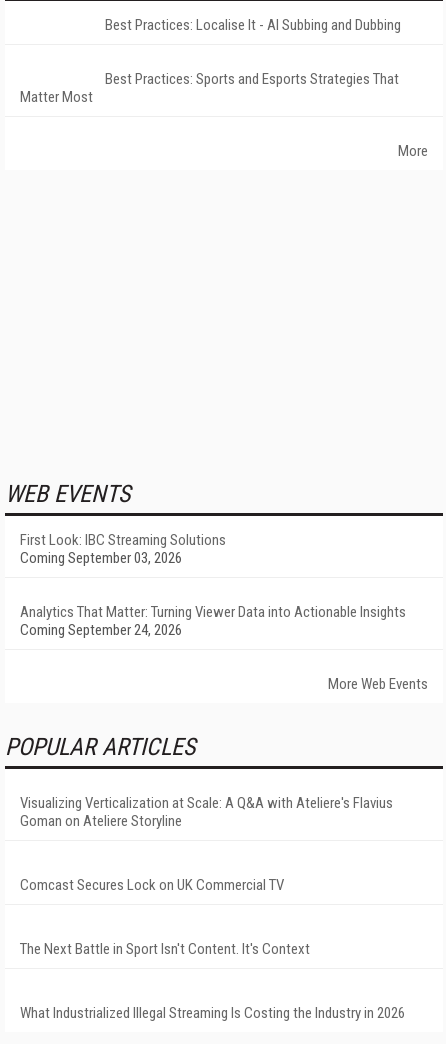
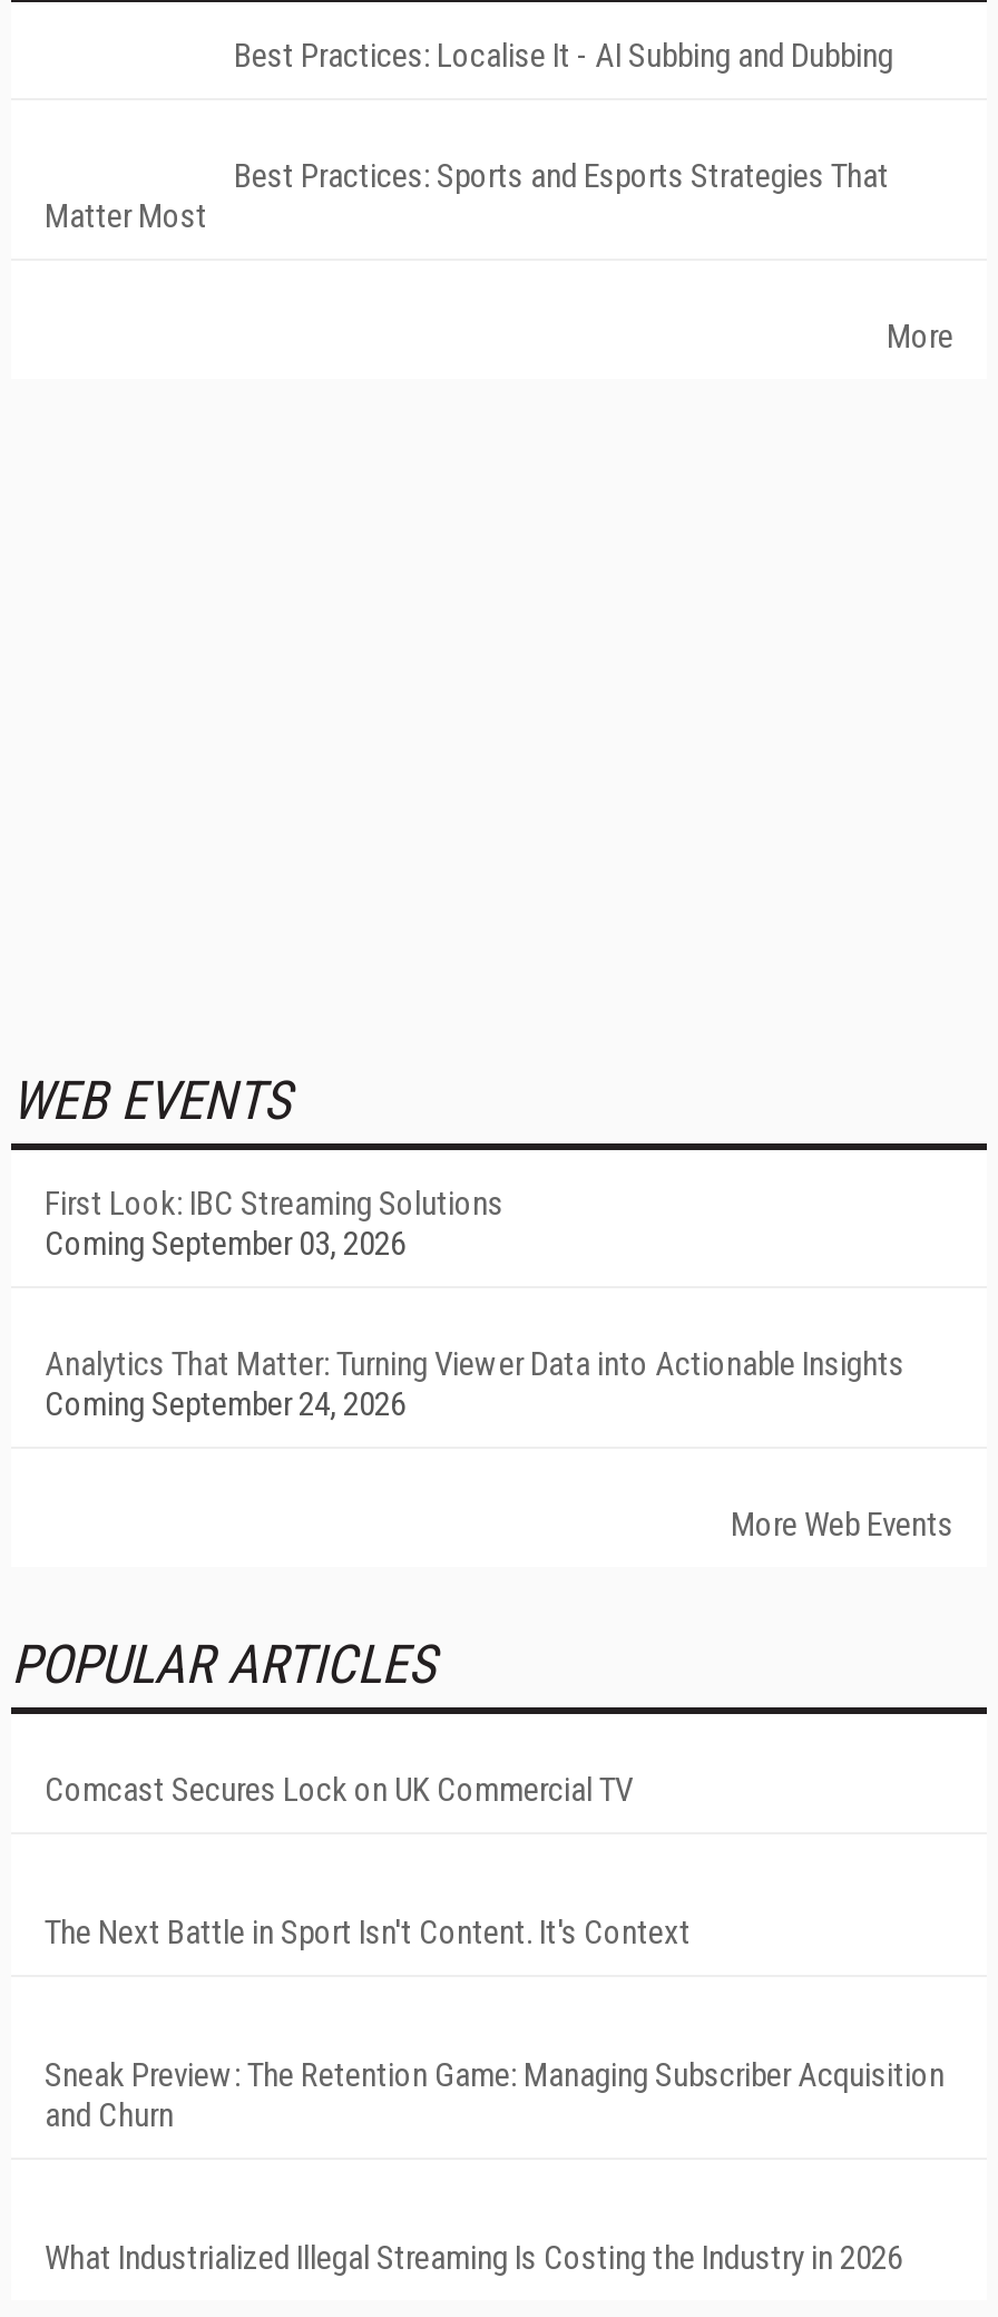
[20,794,393,830] Visualizing Verticalization at Scale: A Q&A with Ateliere's Flavius | Goman on Ateliere Storyline -> none
moved [20,876,310,958] -> [45,1770,691,1953]: Comcast Secures Lock on UK Commercial TV | The Next Battle in Sport Isn't Content. It's Context
none -> [45,2055,945,2135] Sneak Preview: The Retention Game: Managing Subscriber Acquisition | and Churn

